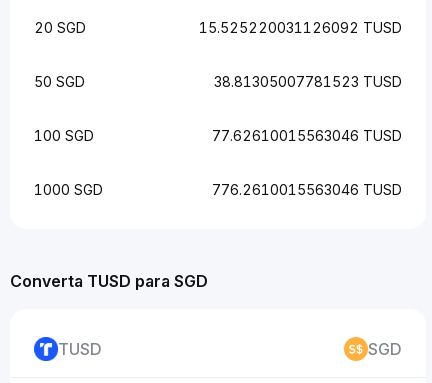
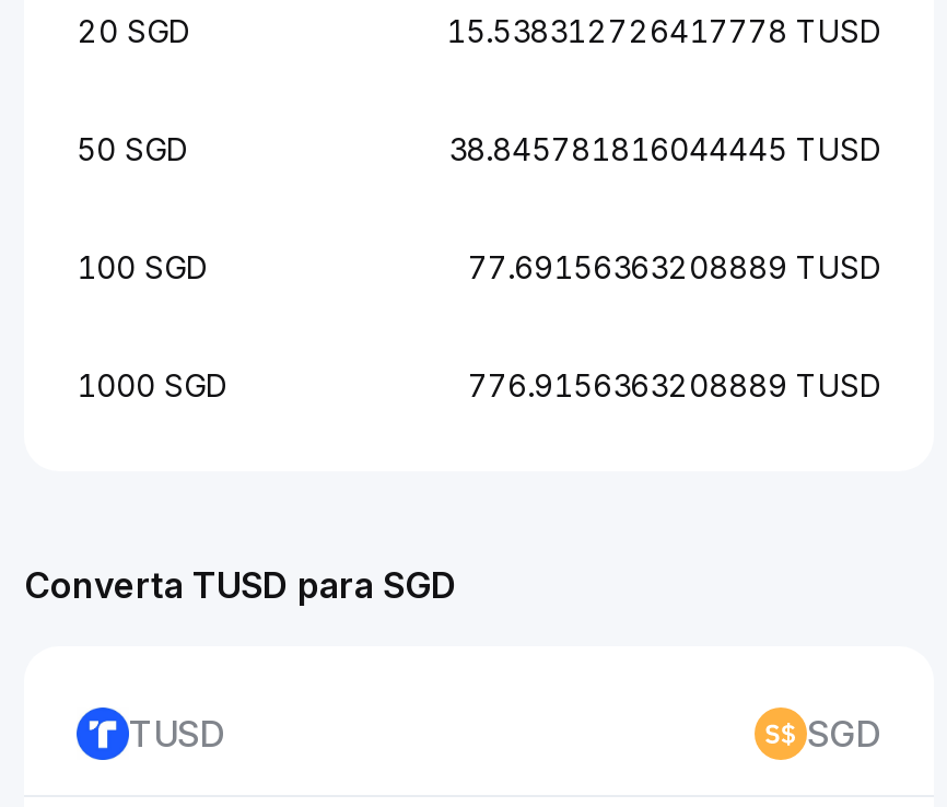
[199,19,402,36] 15.525220031126092 TUSD -> [446,12,881,49] 15.538312726417778 TUSD
[214,73,402,90] 38.81305007781523 TUSD -> [448,130,881,167] 38.845781816044445 TUSD
[212,127,402,144] 77.62610015563046 TUSD -> [468,248,881,285] 77.69156363208889 TUSD
[212,181,402,198] 776.2610015563046 TUSD -> [468,366,881,403] 776.9156363208889 TUSD

